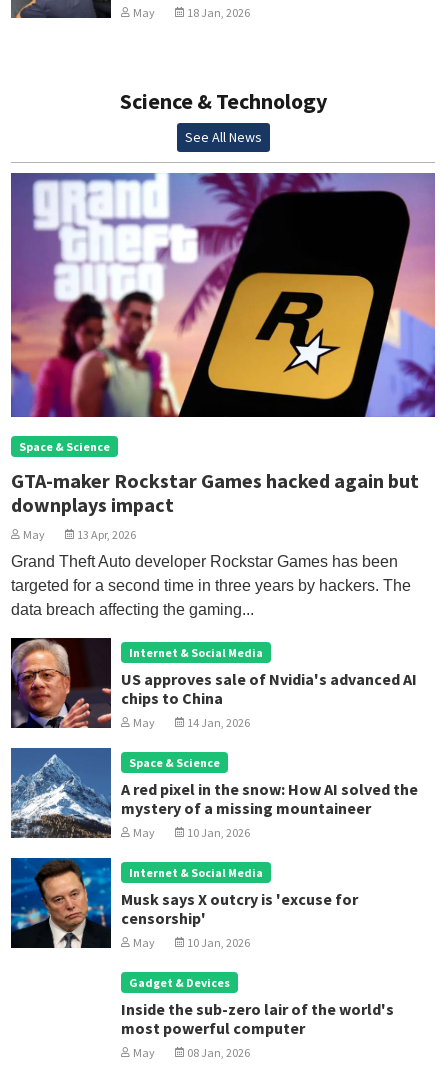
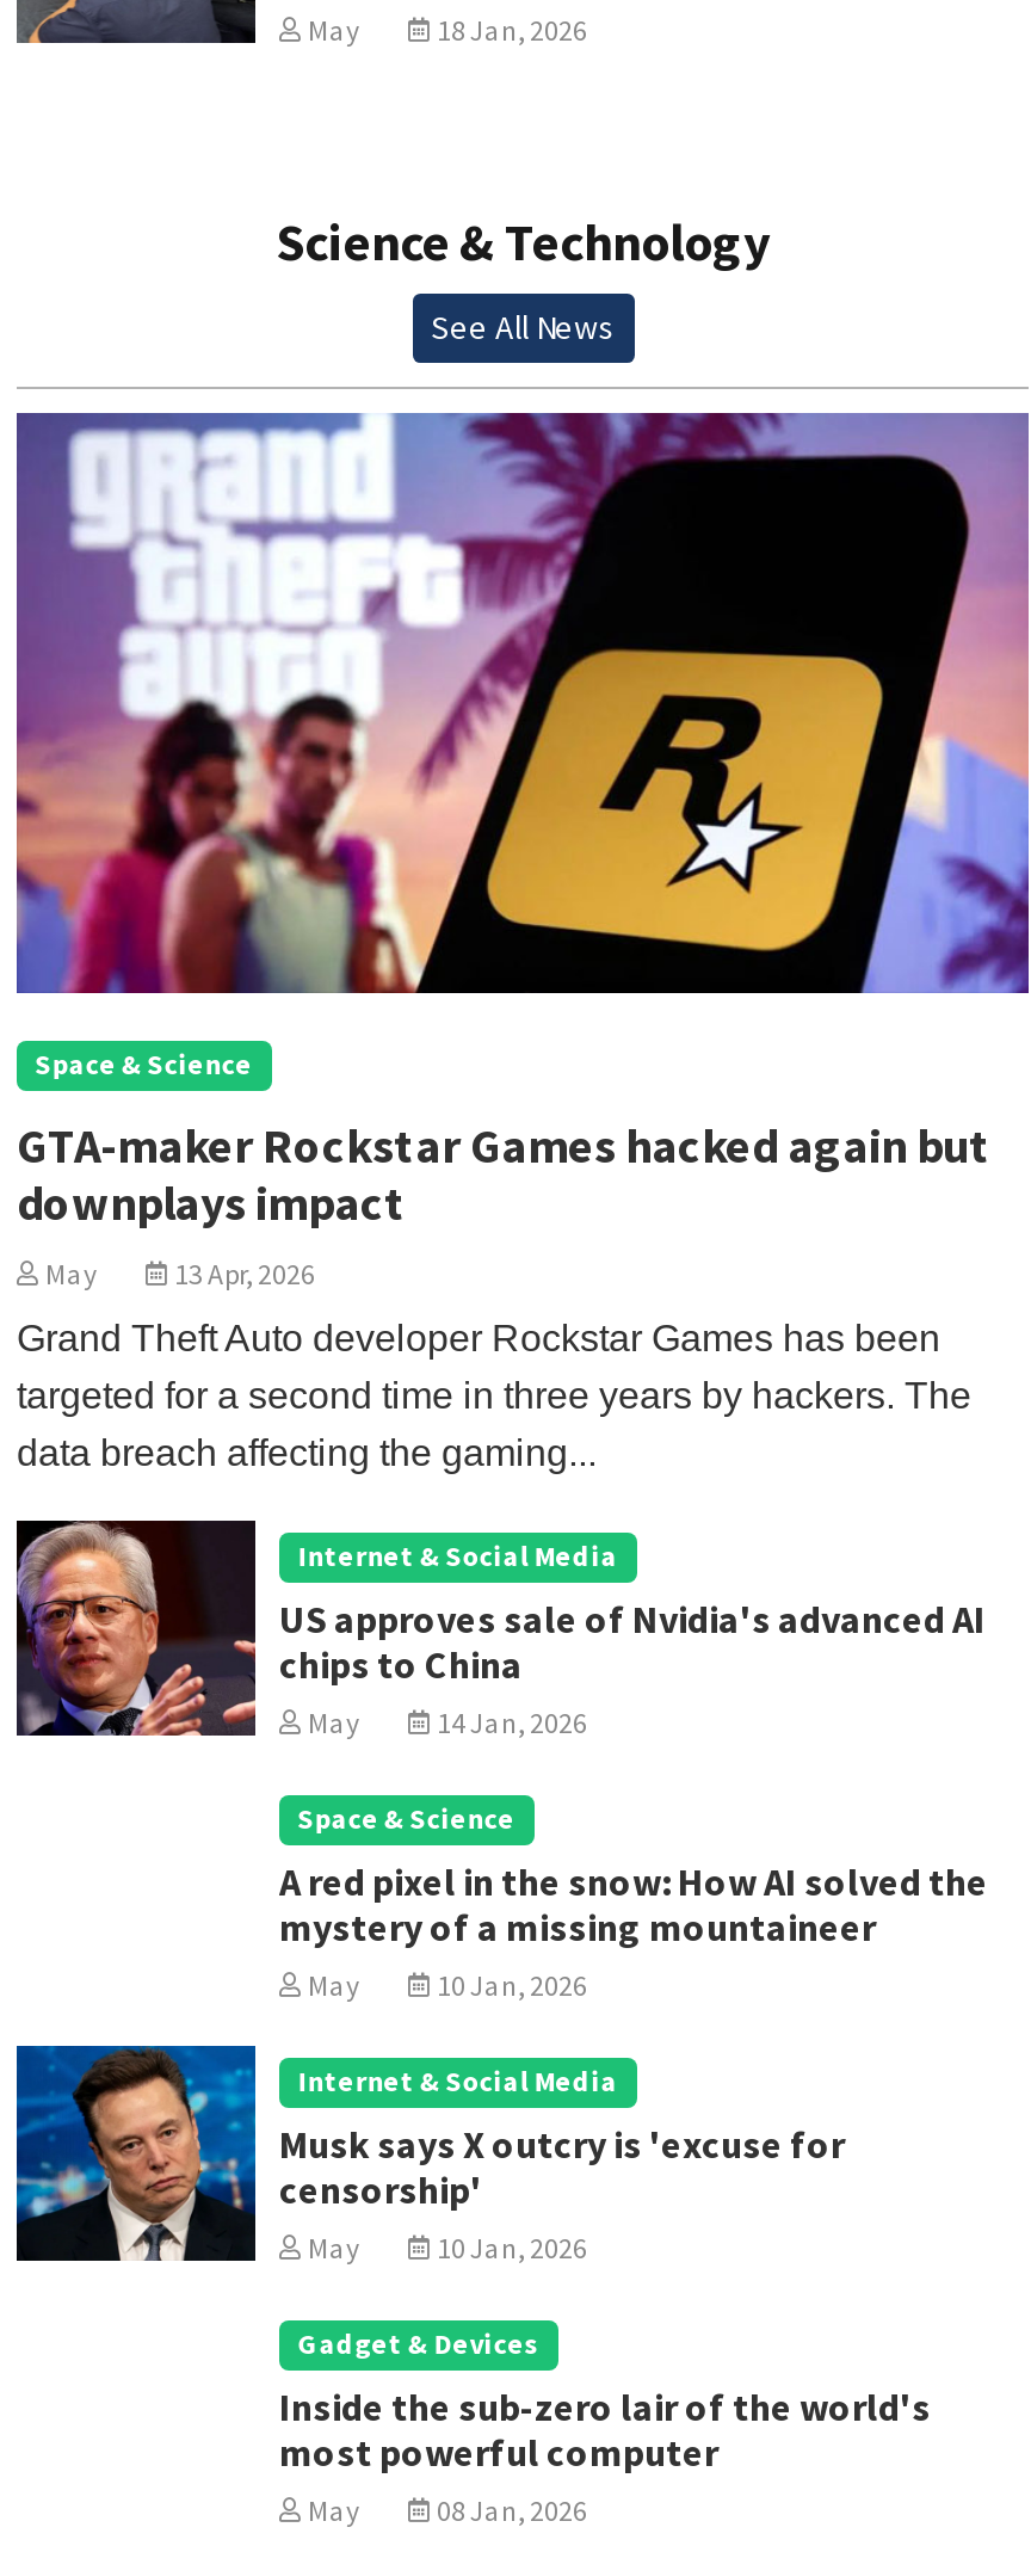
[10,747,112,839] [image] -> none

